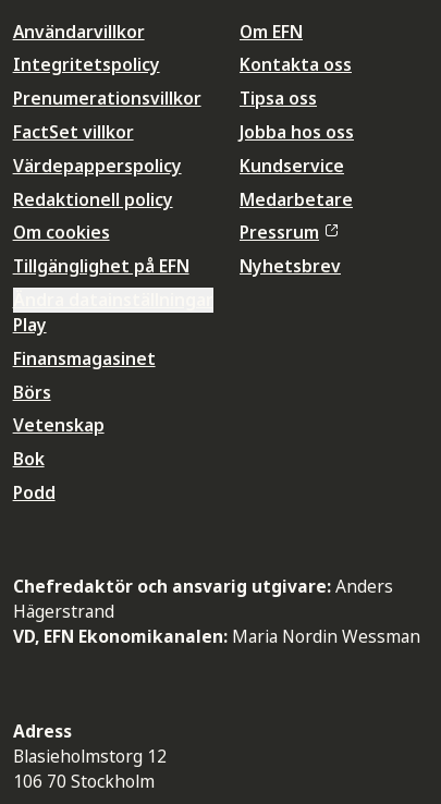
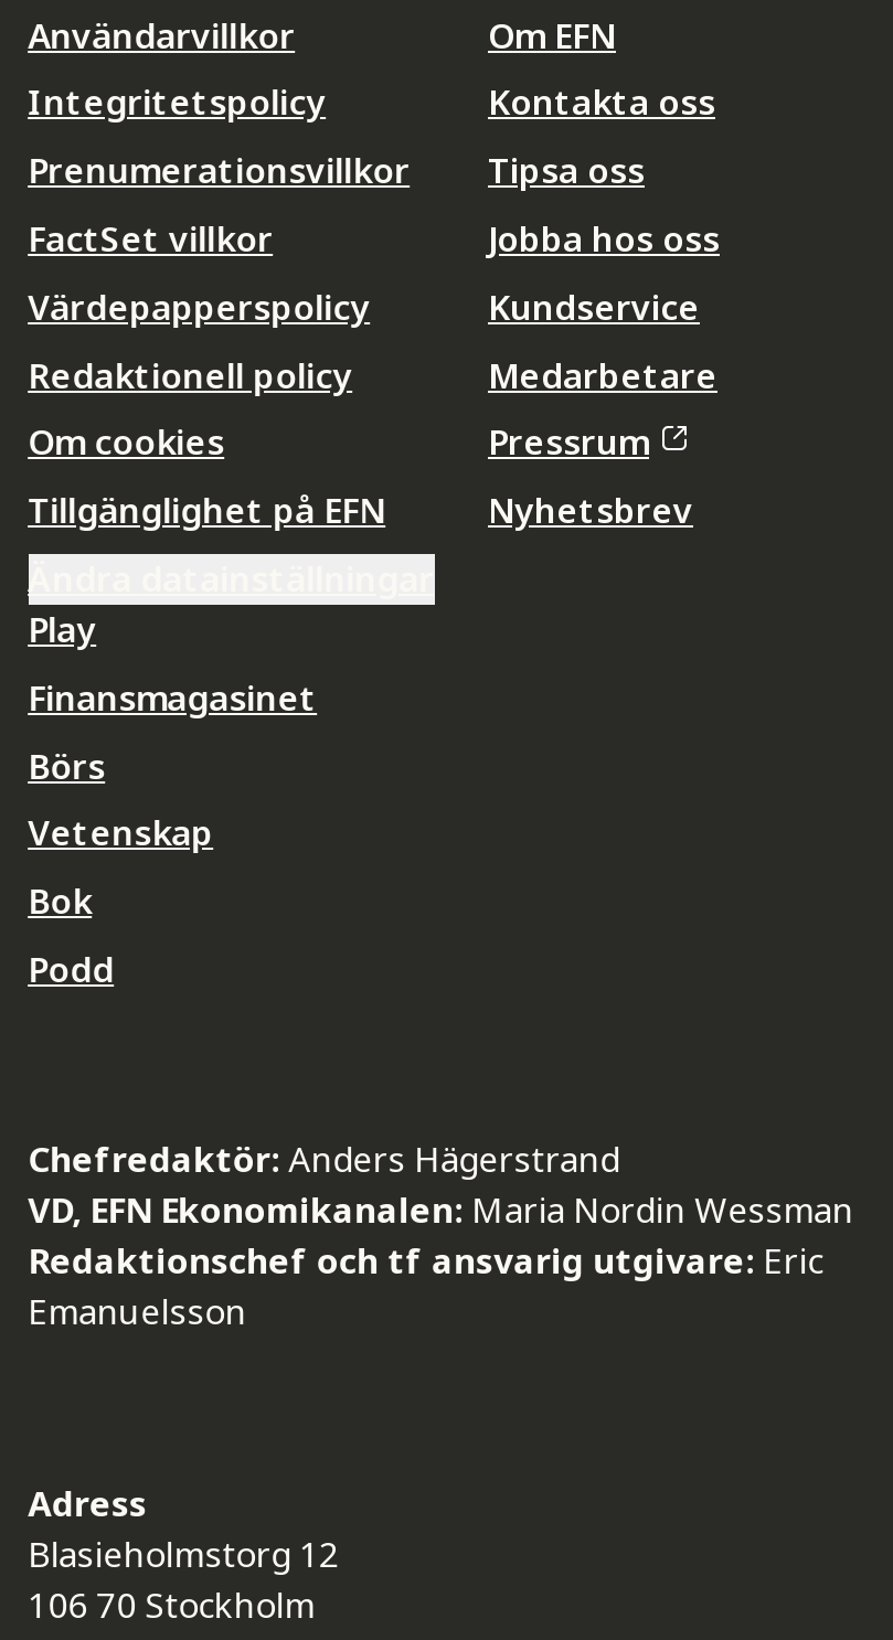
[13,574,393,623] Chefredaktör och ansvarig utgivare: Anders | Hägerstrand -> [28,1135,619,1184] Chefredaktör: Anders Hägerstrand
moved [13,625,420,649] -> [28,1186,853,1235]: VD, EFN Ekonomikanalen: Maria Nordin Wessman
none -> [28,1237,823,1336] Redaktionschef och tf ansvarig utgivare: Eric | Emanuelsson

